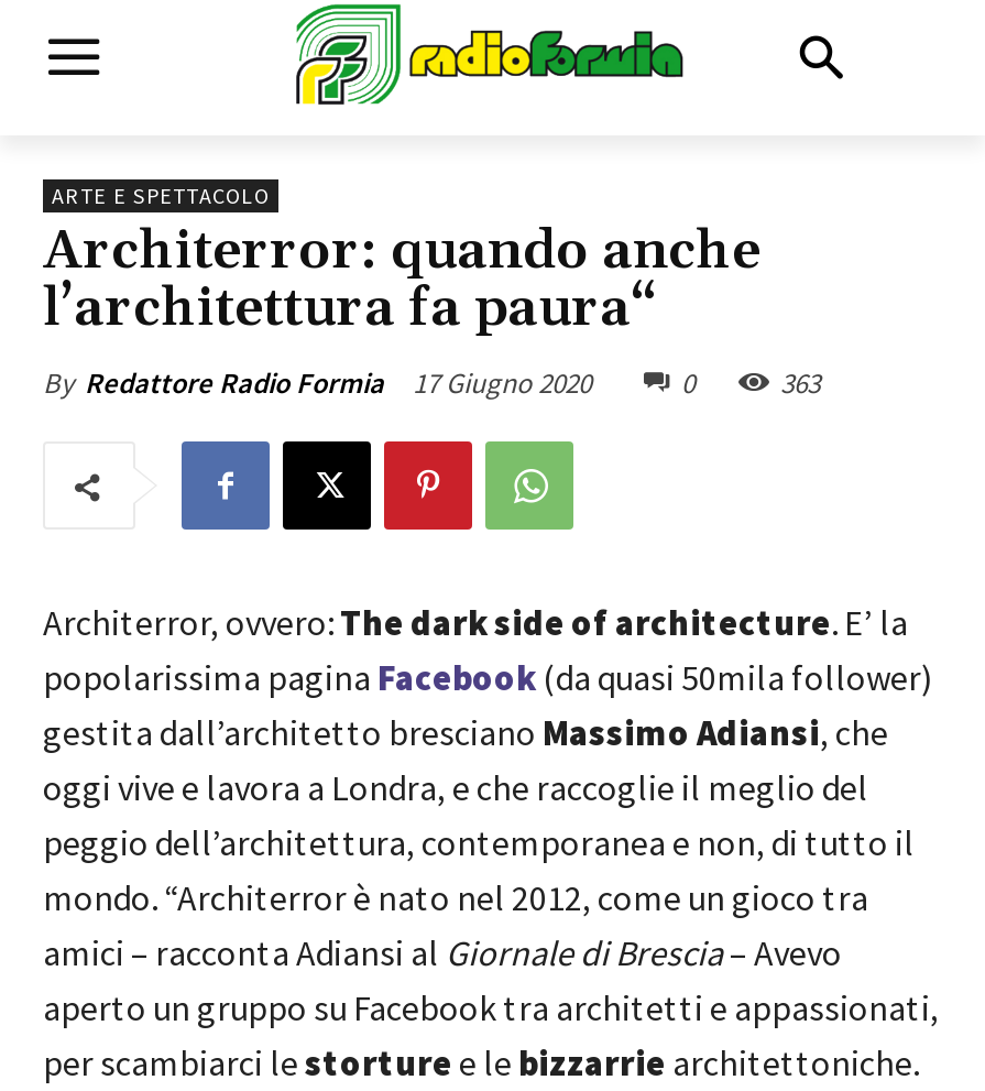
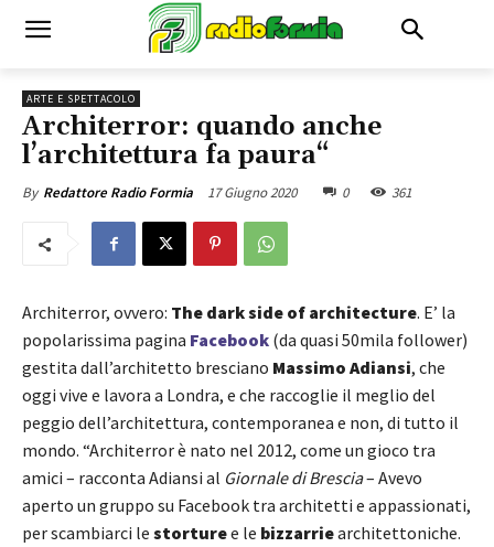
[780,364,820,402] 363 -> [391,183,411,202] 361

